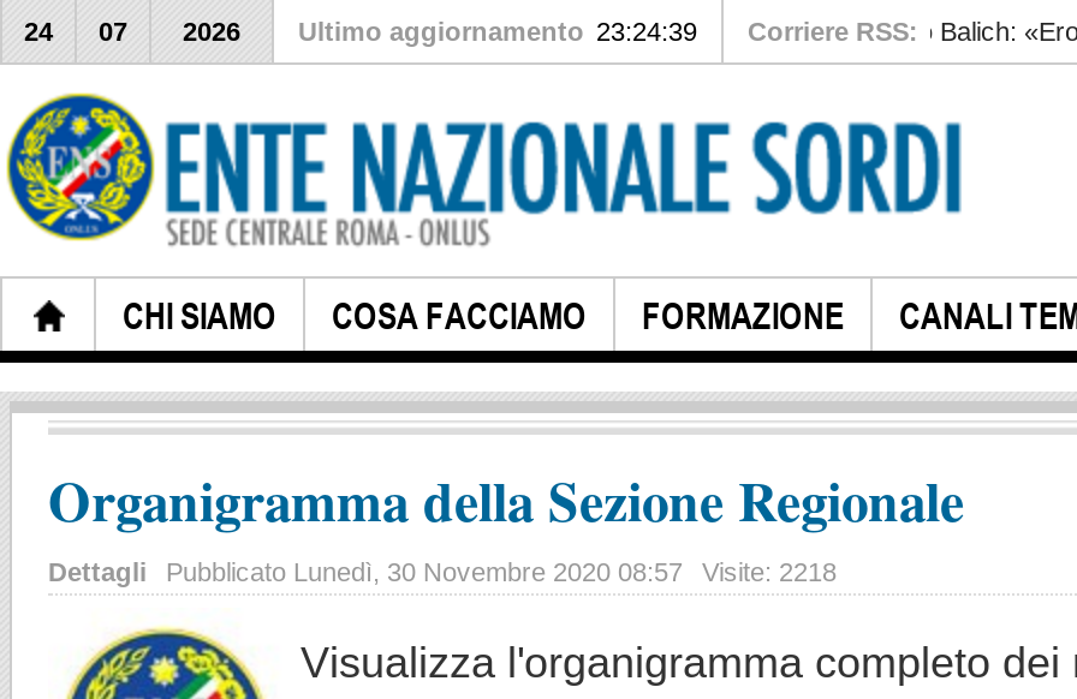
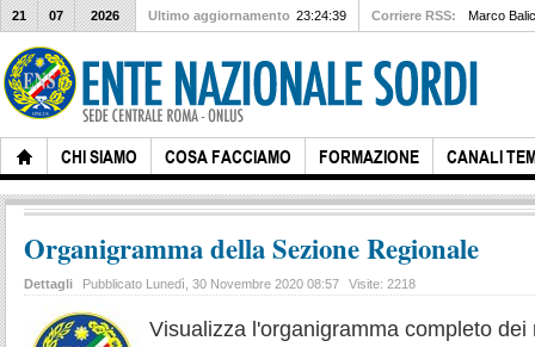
[24,17,53,46] 24 -> [12,8,26,23] 21

